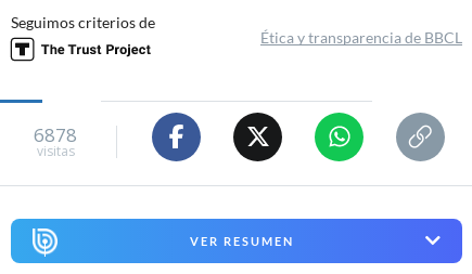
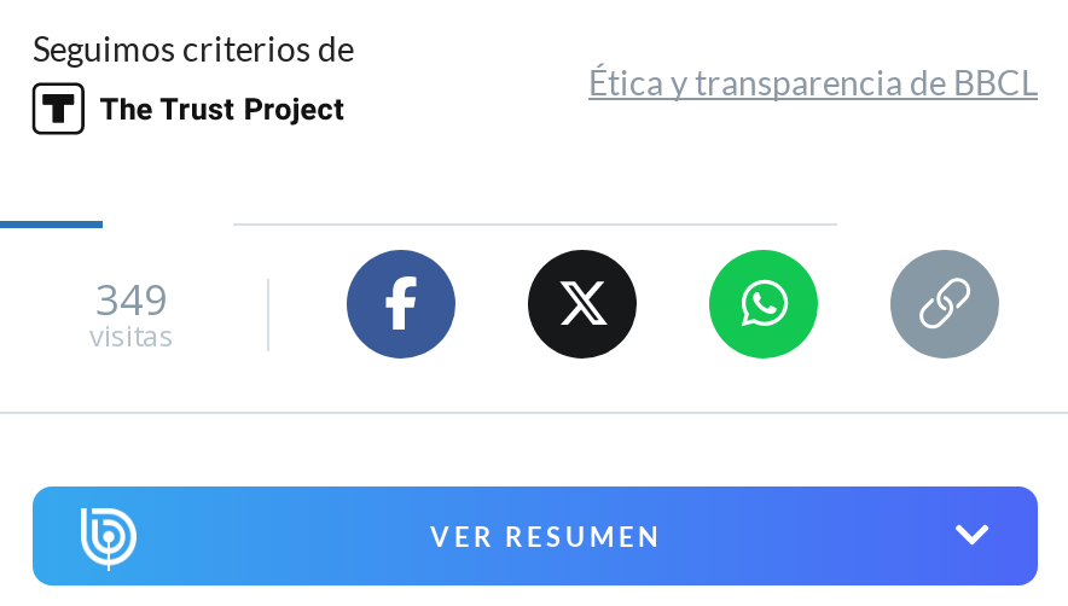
[34,123,77,148] 6878 -> [95,273,168,328] 349

